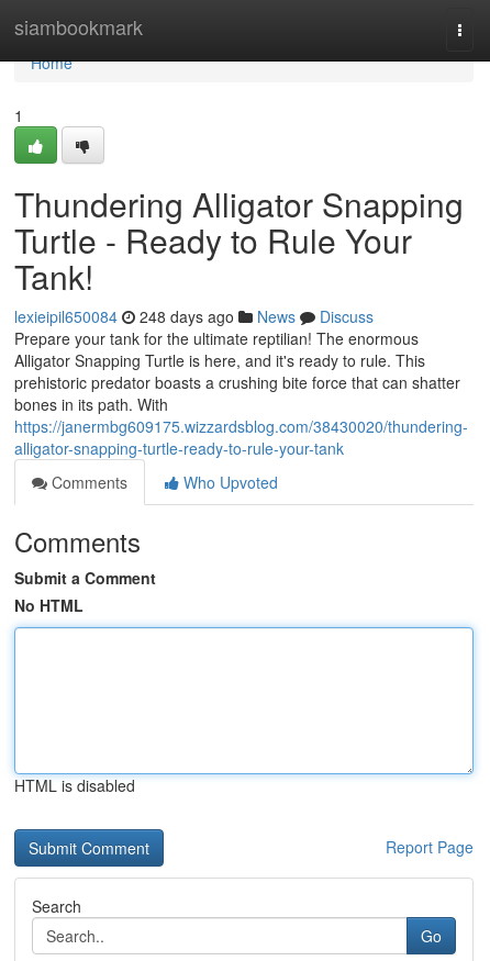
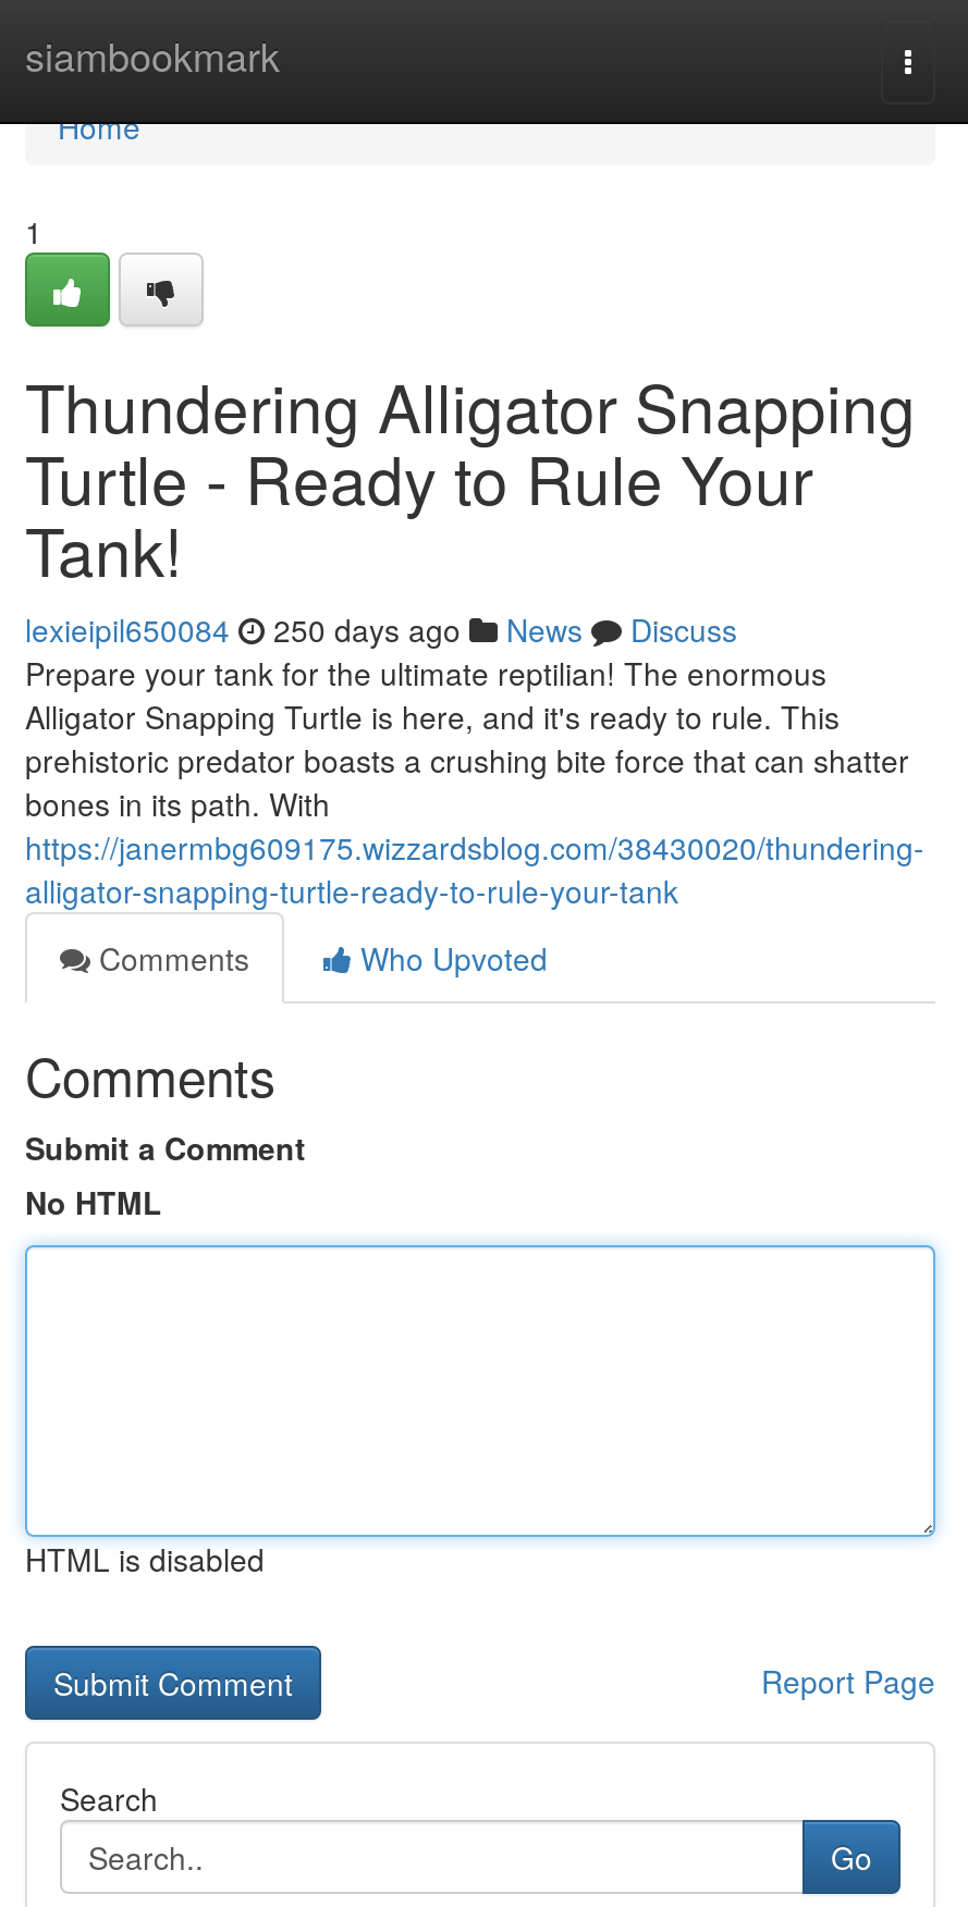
[14,305,374,327] lexieipil650084 248 days ago News Discuss -> [25,607,737,651] lexieipil650084 250 days ago News Discuss

